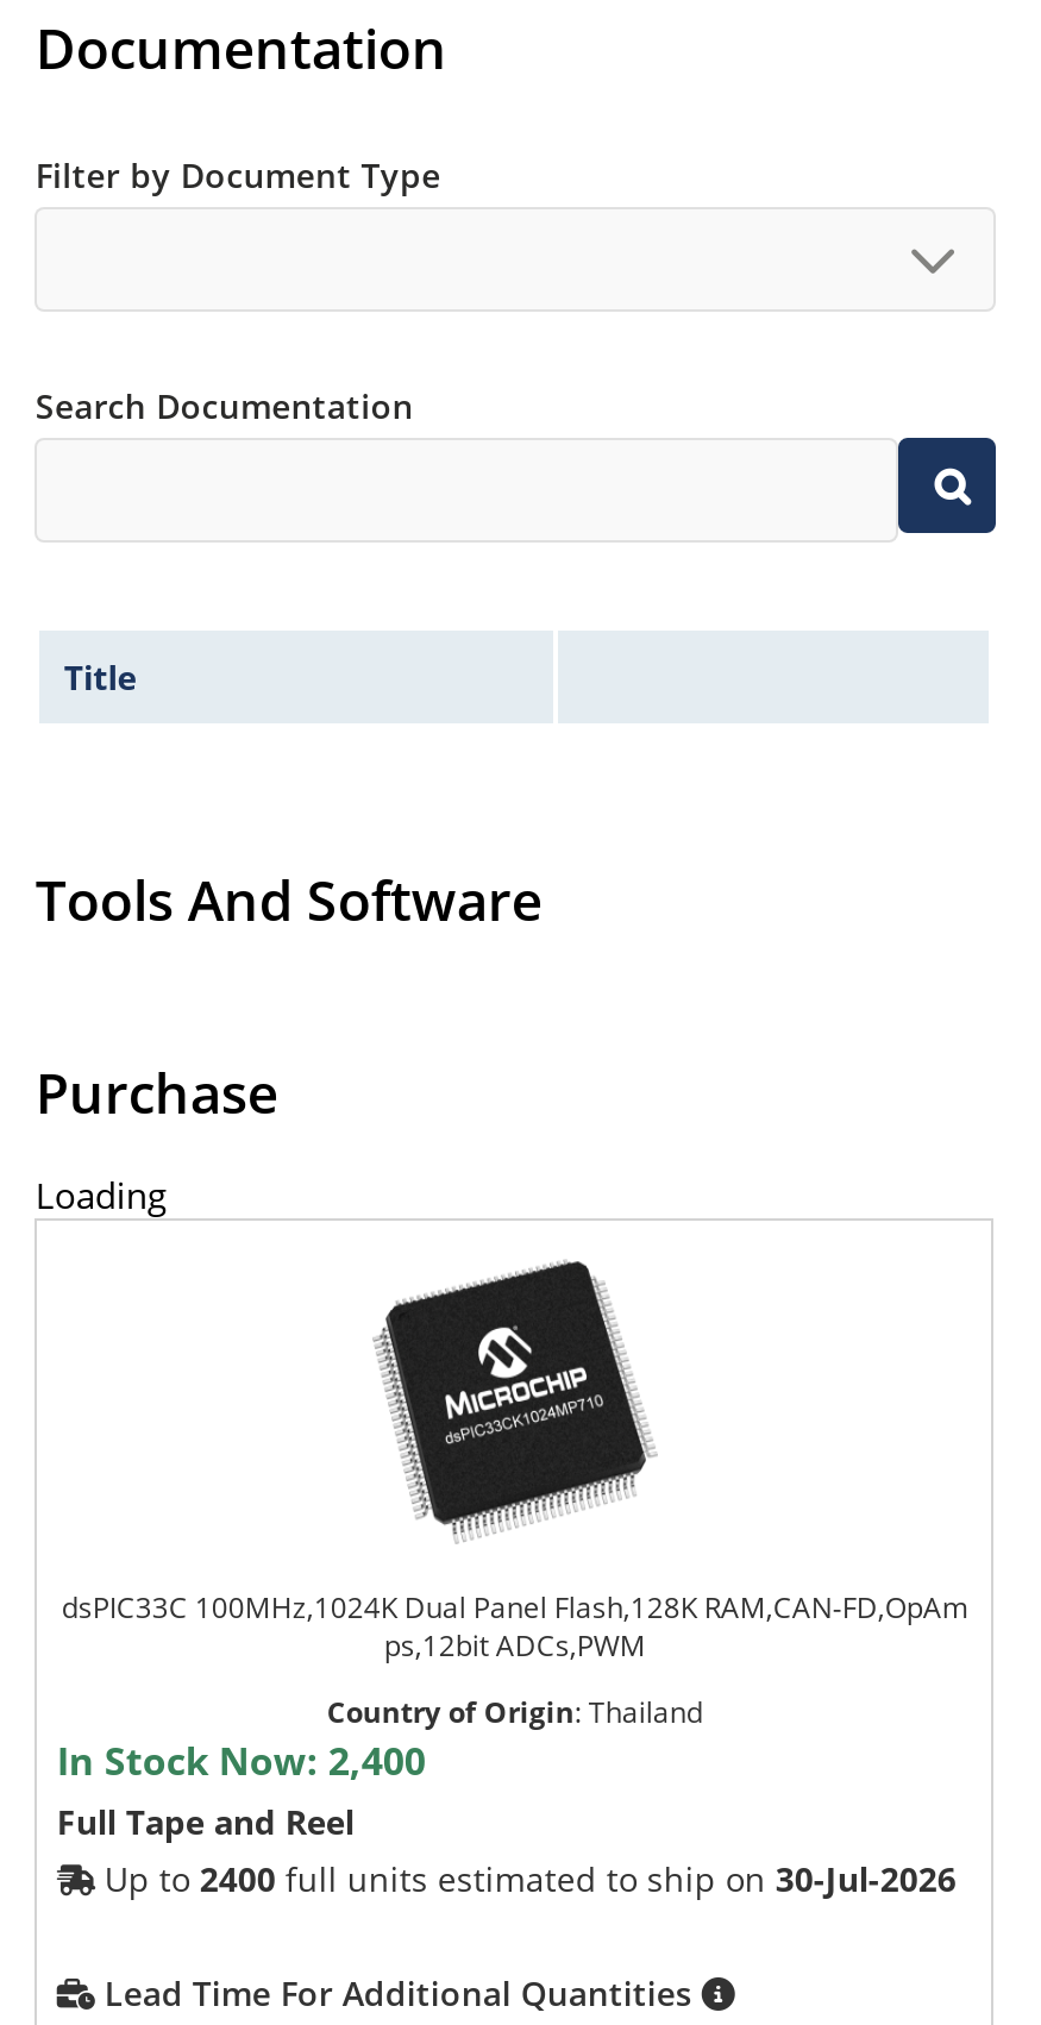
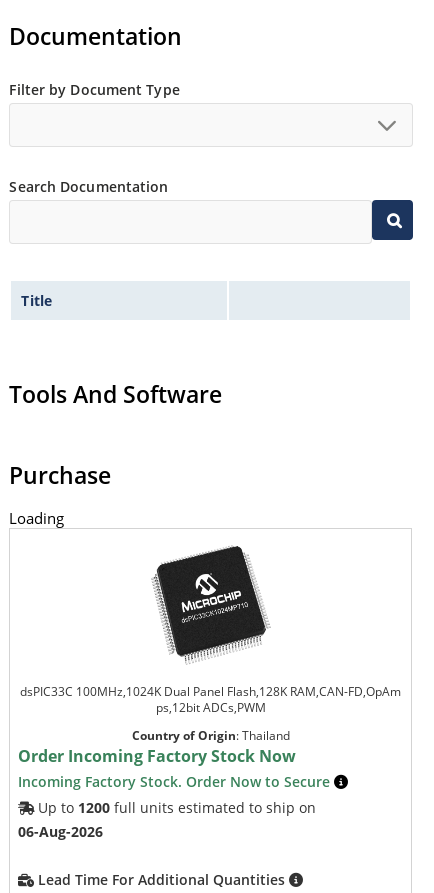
[57,1734,956,1901] In Stock Now: 2,400 | Full Tape and Reel | Up to 2400 full units estimated to ship on 30-Jul-2026 -> [18,745,334,841] Order Incoming Factory Stock Now | Incoming Factory Stock. Order Now to Secure | Up to 1200 full units estimated to ship on | 06-Aug-2026

